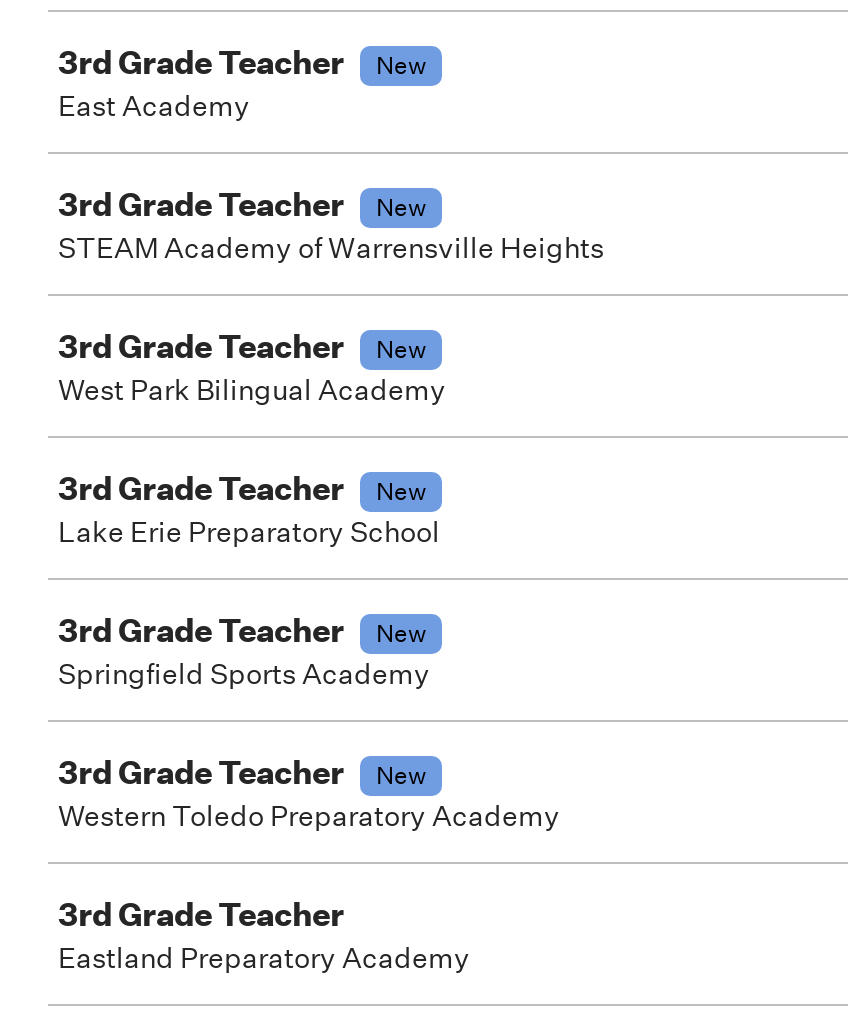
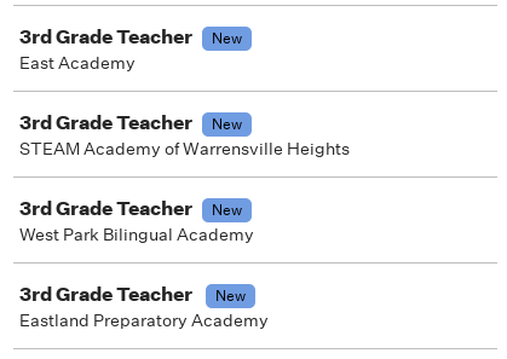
[58,514,560,934] Lake Erie Preparatory School | 3rd Grade Teacher | New | Springfield Sports Academy | 3rd Grade Teacher | New | Western Toledo Preparatory Academy | 3rd Grade Teacher -> none

